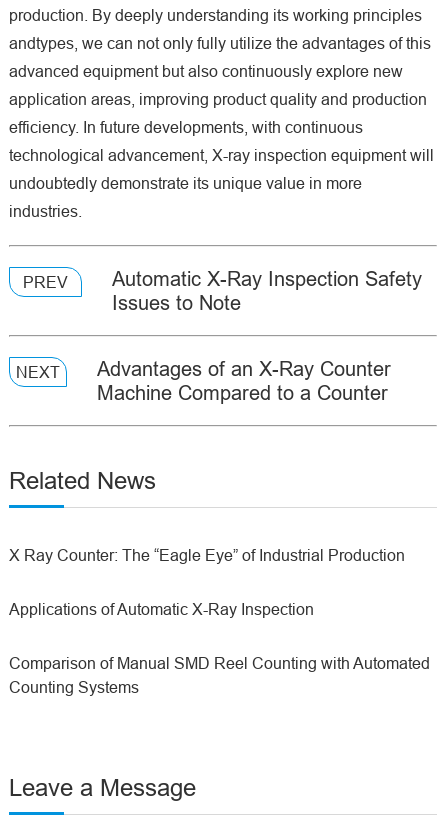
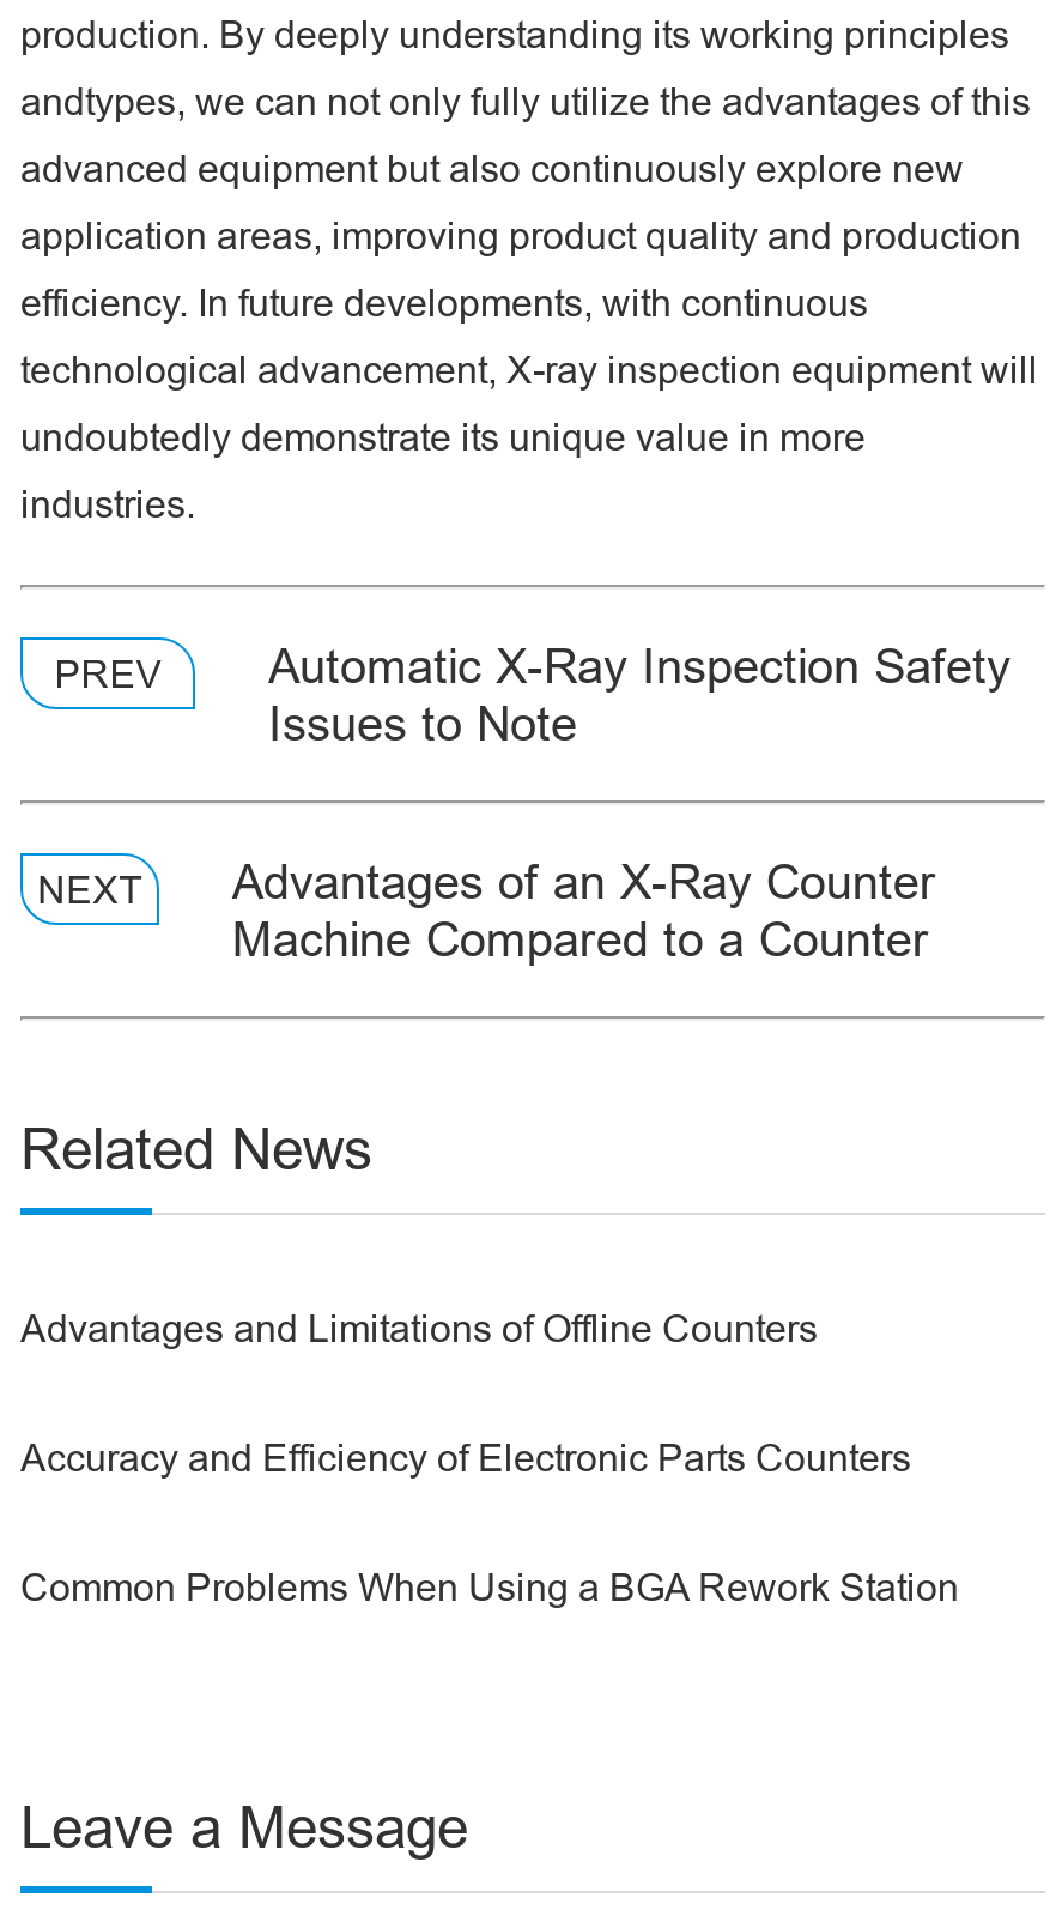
[9,546,405,564] X Ray Counter: The “Eagle Eye” of Industrial Production -> [20,1306,818,1349] Advantages and Limitations of Offline Counters
[9,600,314,618] Applications of Automatic X-Ray Inspection -> [20,1436,911,1479] Accuracy and Efficiency of Electronic Parts Counters
[9,654,430,696] Comparison of Manual SMD Reel Counting with Automated | Counting Systems -> [20,1565,959,1608] Common Problems When Using a BGA Rework Station

